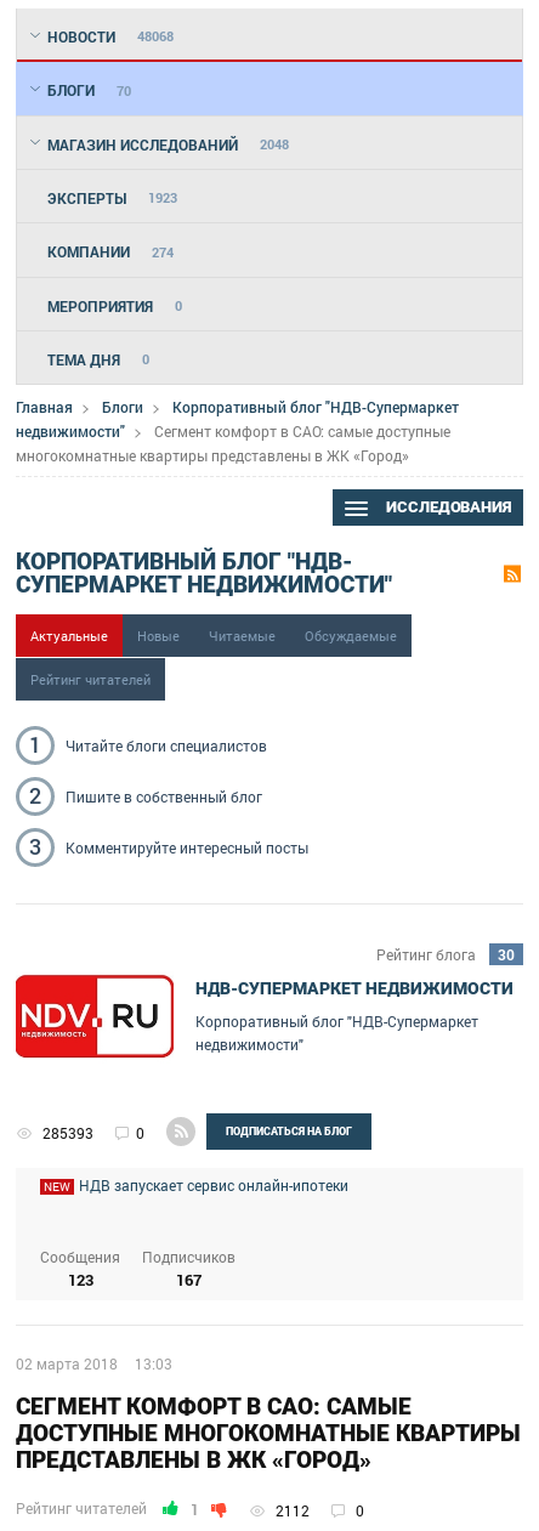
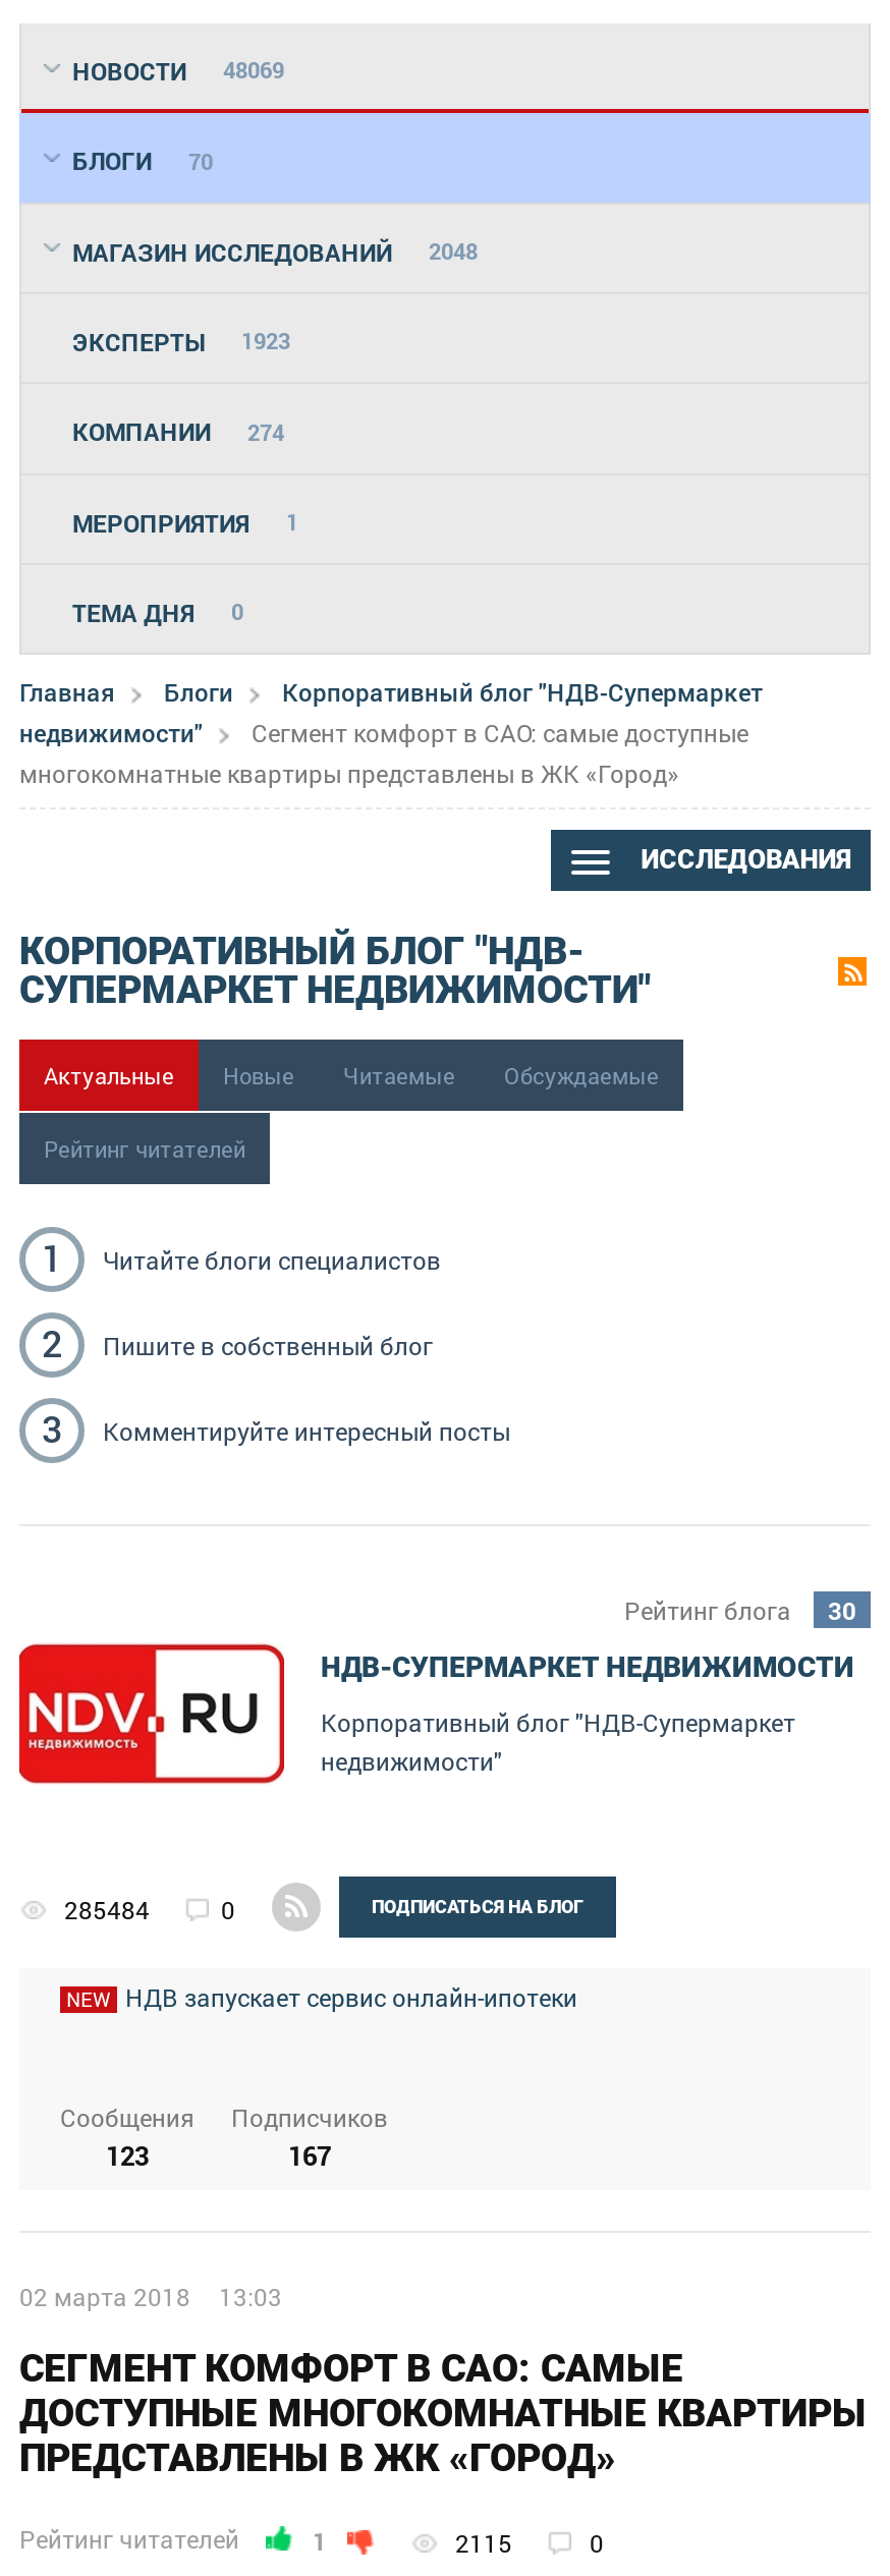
[47,27,174,46] НОВОСТИ 48068 -> [72,54,284,87] НОВОСТИ 48069
[47,296,182,315] МЕРОПРИЯТИЯ 0 -> [72,505,298,538] МЕРОПРИЯТИЯ 1
[42,1123,93,1142] 285393 -> [64,1893,150,1925] 285484
[276,1500,310,1520] 2112 -> [455,2525,512,2558] 2115

